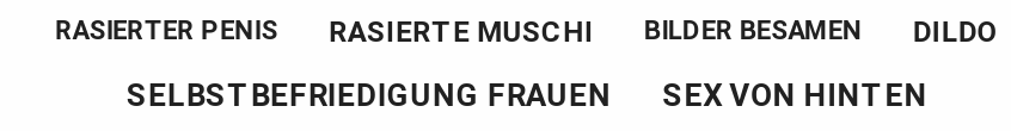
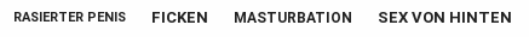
[126,15,999,113] RASIERTE MUSCHI | BILDER BESAMEN | DILDO | SELBSTBEFRIEDIGUNG FRAUEN -> [151,9,352,27] FICKEN | MASTURBATION

